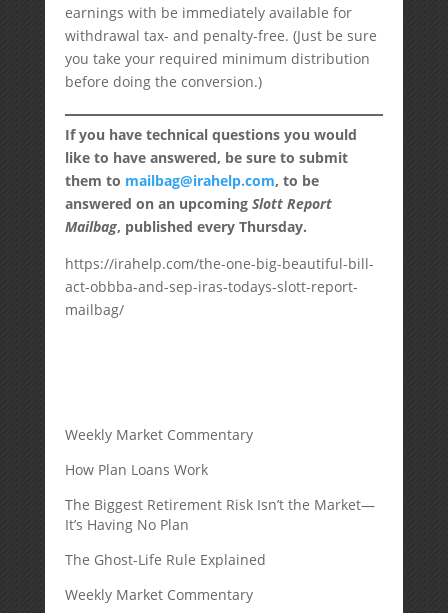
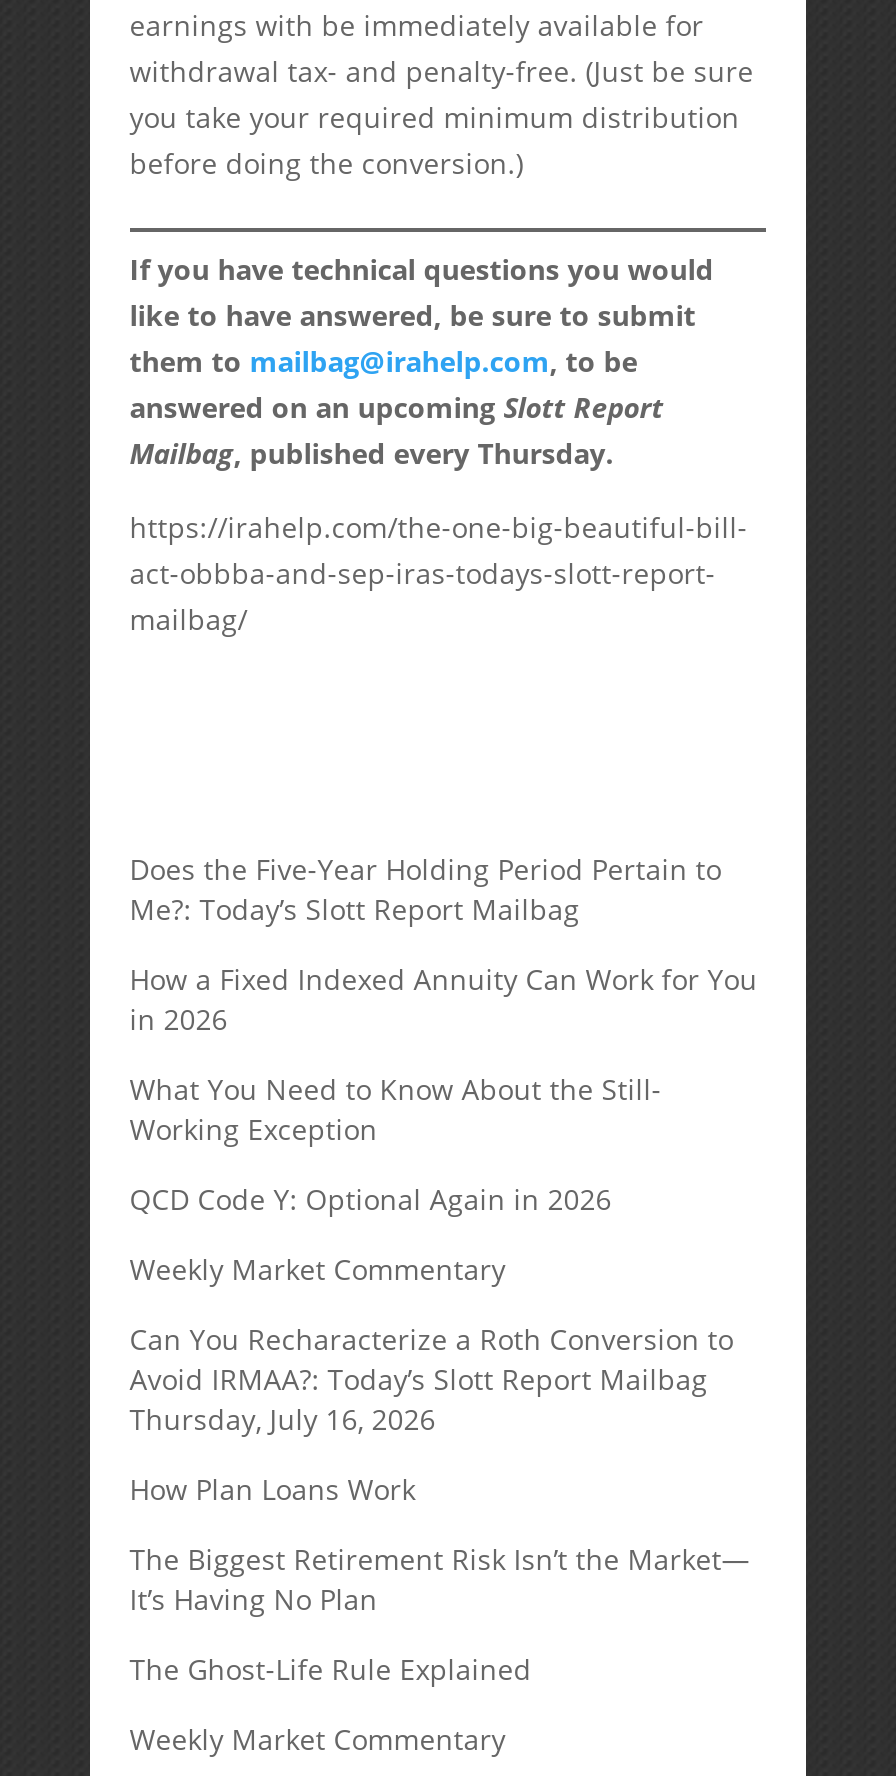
none -> [130,850,758,1218] Does the Five-Year Holding Period Pertain to | Me?: Today’s Slott Report Mailbag | How a Fixed Indexed Annuity Can Work for You | in 2026 | What You Need to Know About the Still- | Working Exception | QCD Code Y: Optional Again in 2026
none -> [130,1320,734,1438] Can You Recharacterize a Roth Conversion to | Avoid IRMAA?: Today’s Slott Report Mailbag | Thursday, July 16, 2026

